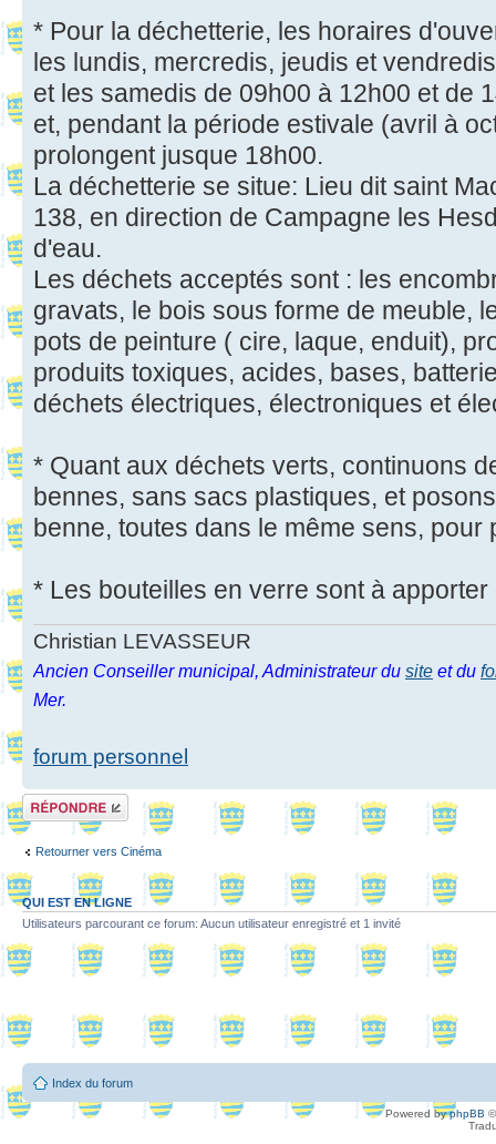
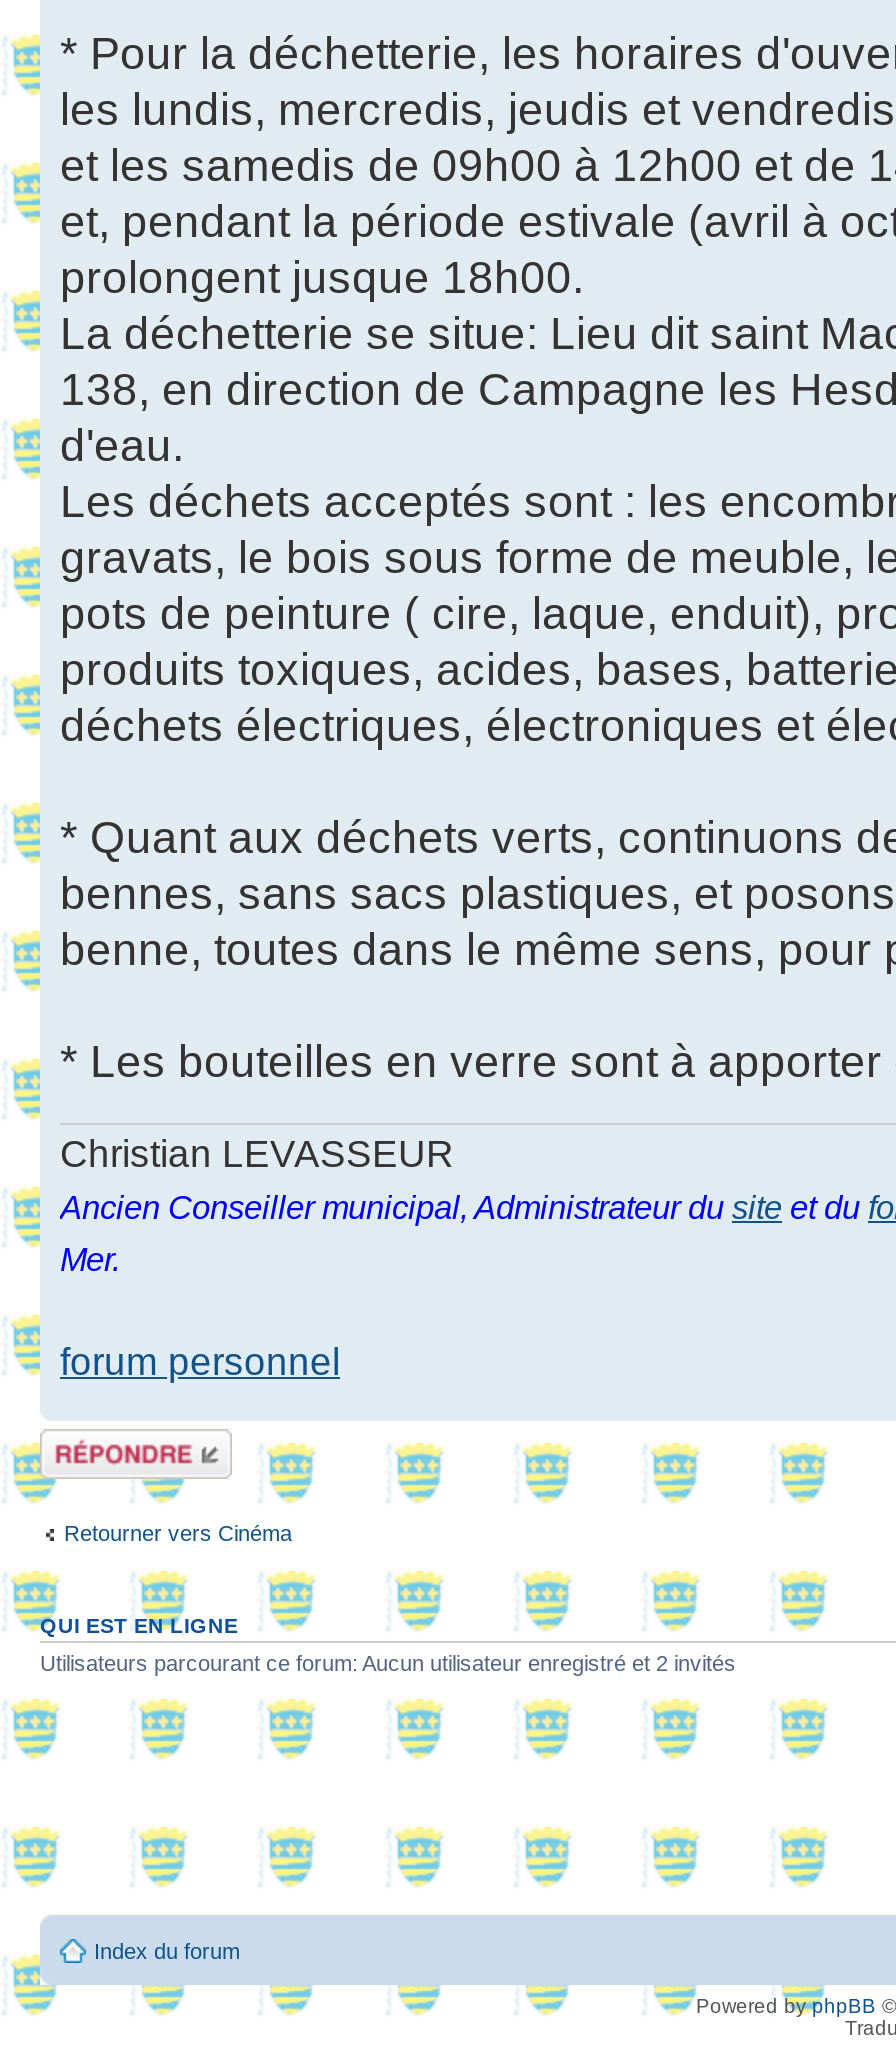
[22,917,401,930] Utilisateurs parcourant ce forum: Aucun utilisateur enregistré et 1 invité -> [40,1652,736,1676] Utilisateurs parcourant ce forum: Aucun utilisateur enregistré et 2 invités

